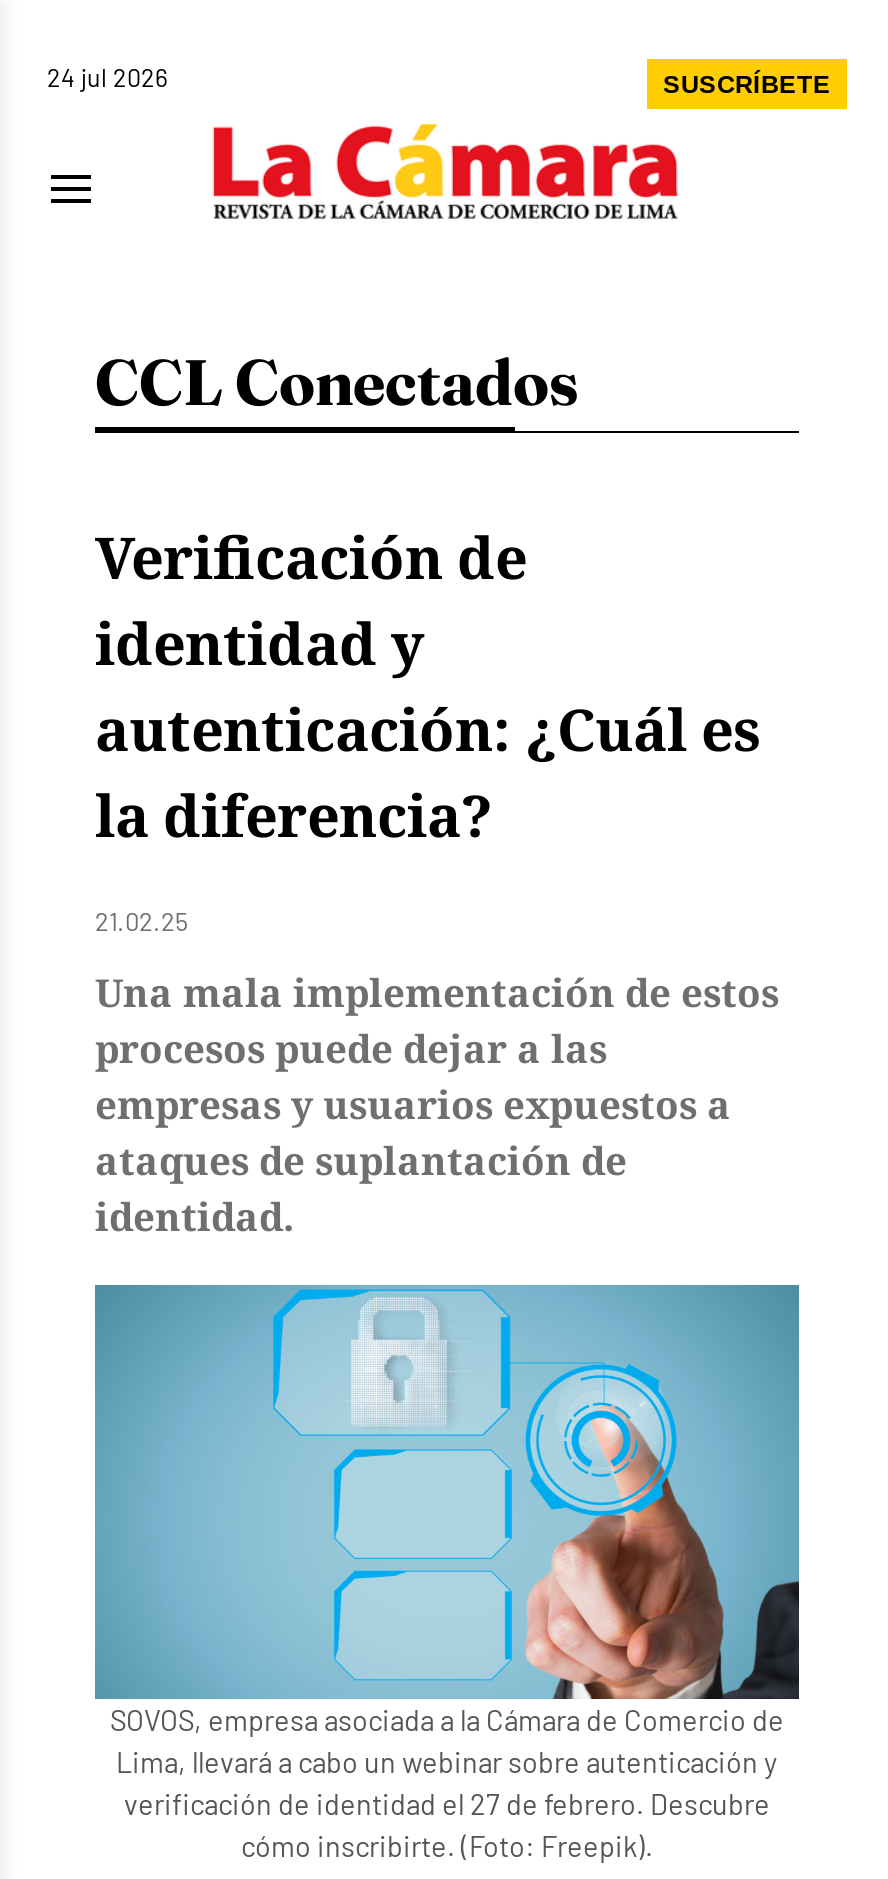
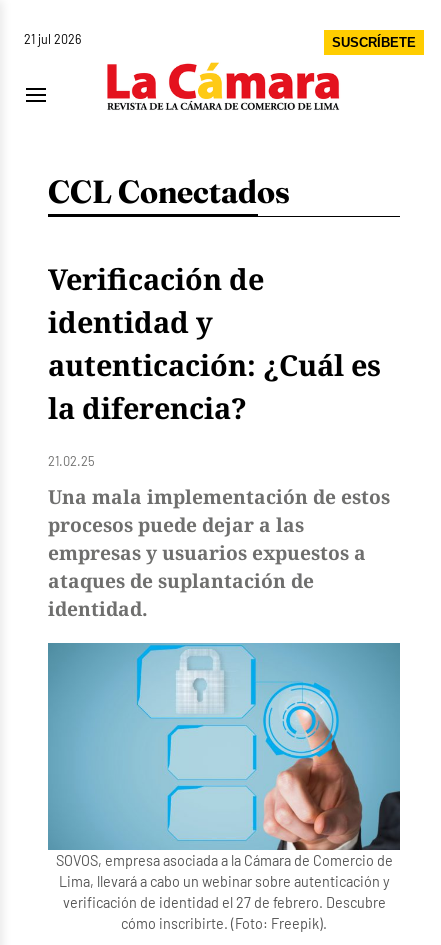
[47,61,167,93] 24 jul 2026 -> [24,31,81,47] 21 jul 2026

